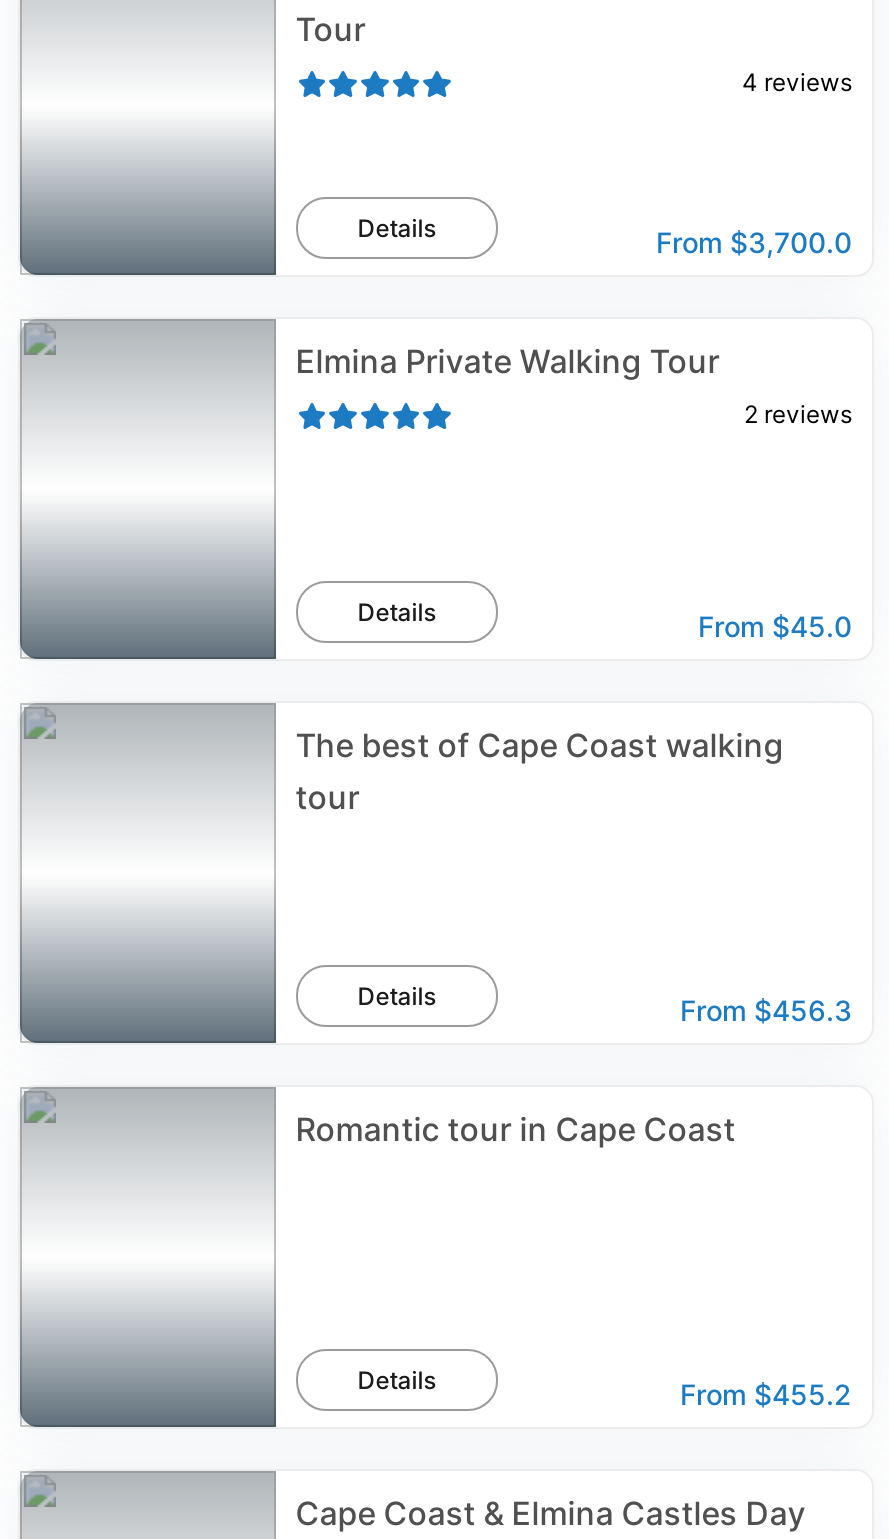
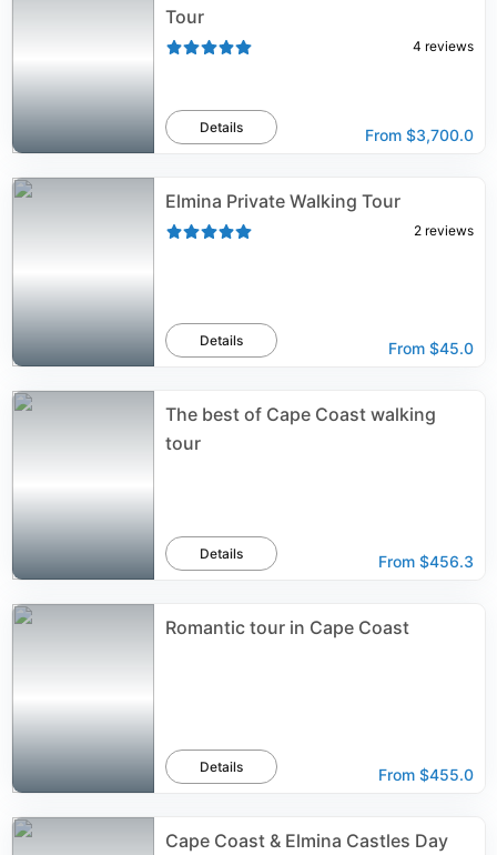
[680,1377,852,1411] From $455.2 -> [378,765,474,784] From $455.0

